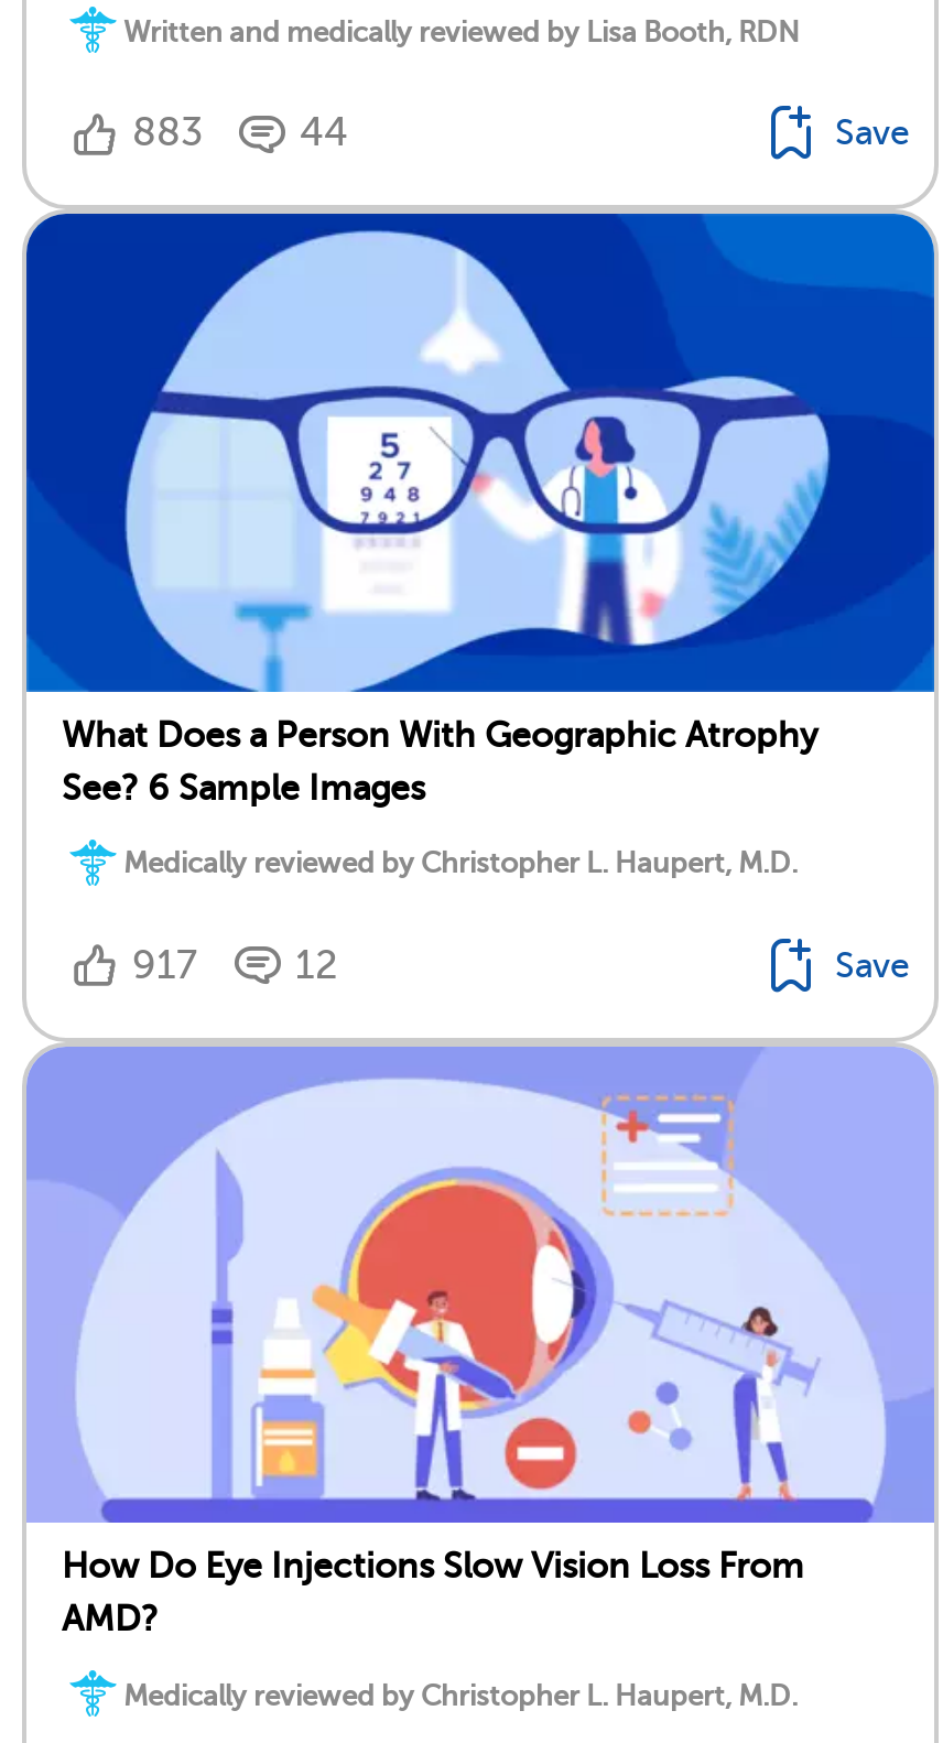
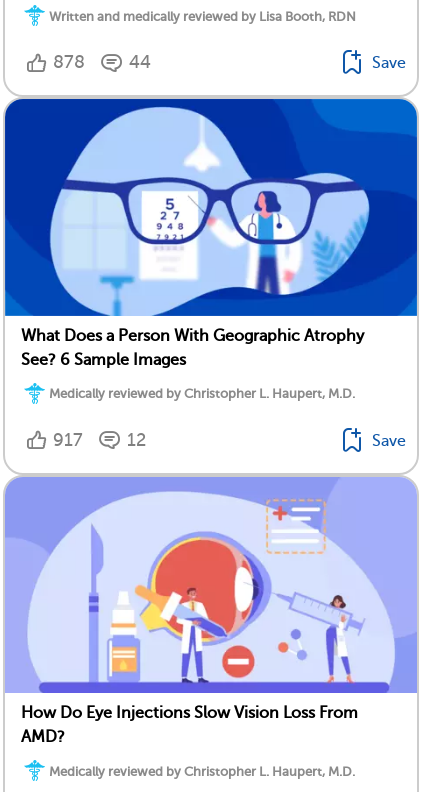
[132,111,203,155] 883 -> [53,52,85,72] 878

